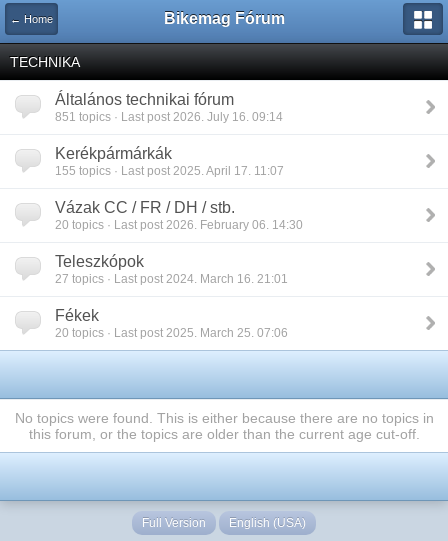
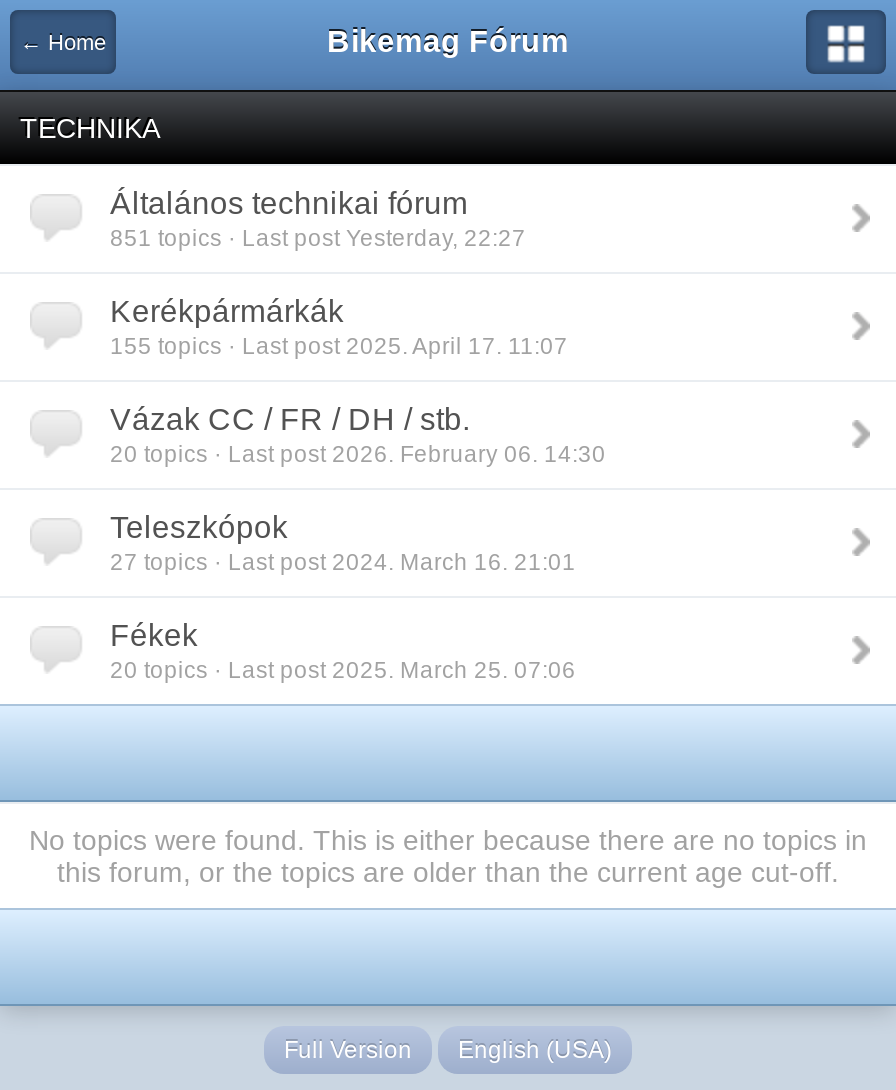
[55,110,283,123] 851 topics · Last post 2026. July 16. 09:14 -> [110,224,526,250] 851 topics · Last post Yesterday, 22:27

